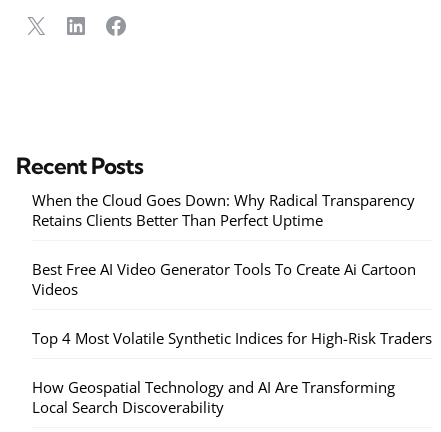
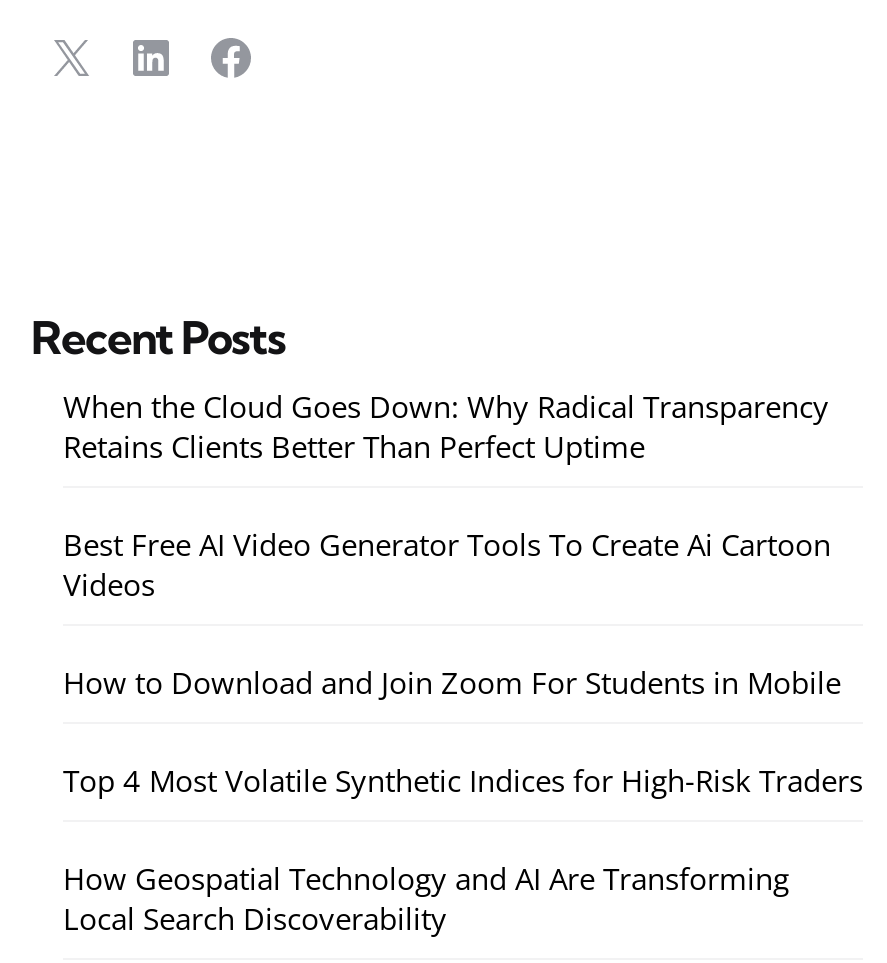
none -> [63,662,841,702] How to Download and Join Zoom For Students in Mobile

